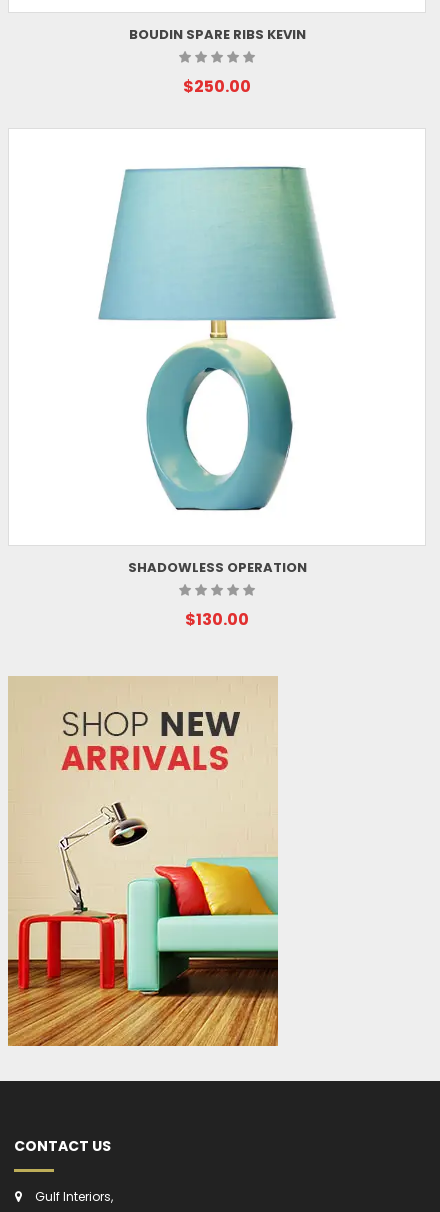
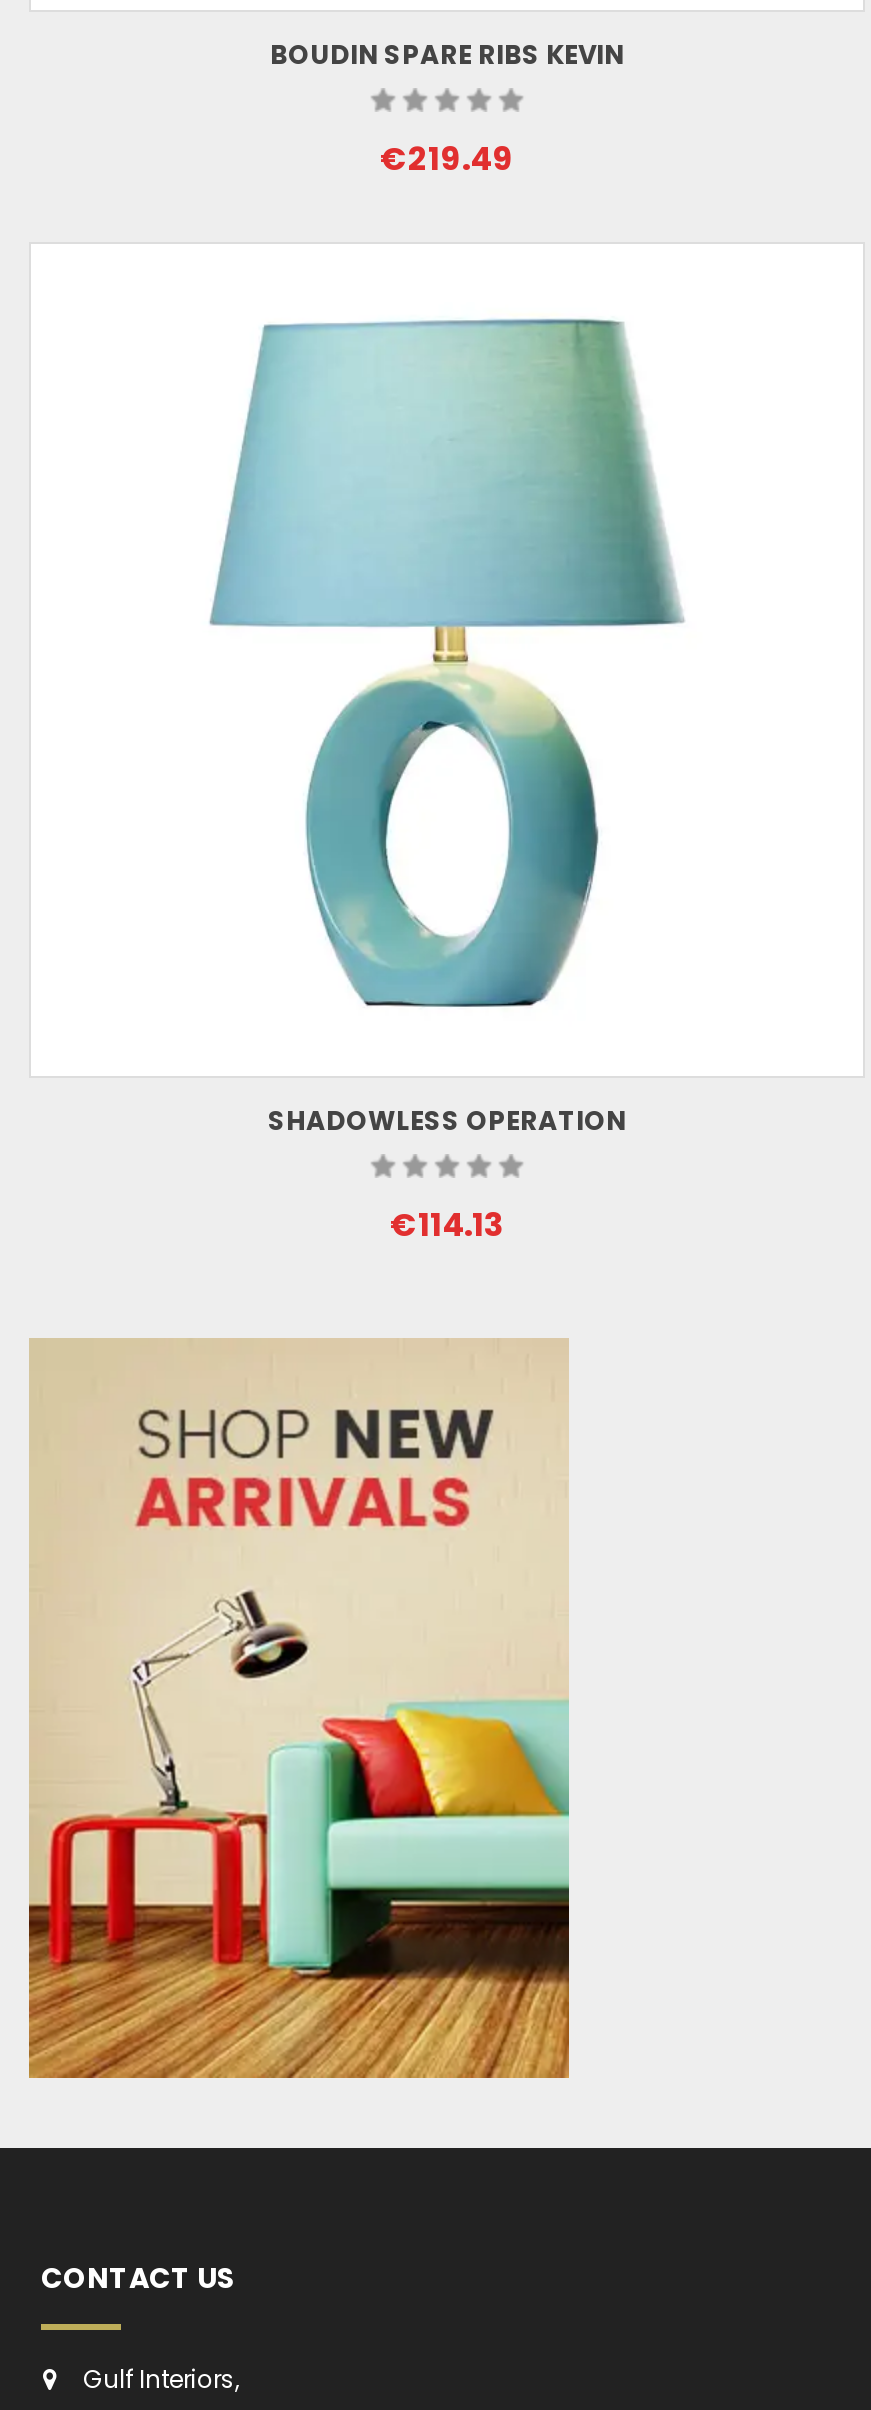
[183,75,251,98] $250.00 -> [380,136,514,182] €219.49
[185,608,249,631] $130.00 -> [390,1202,504,1248] €114.13

